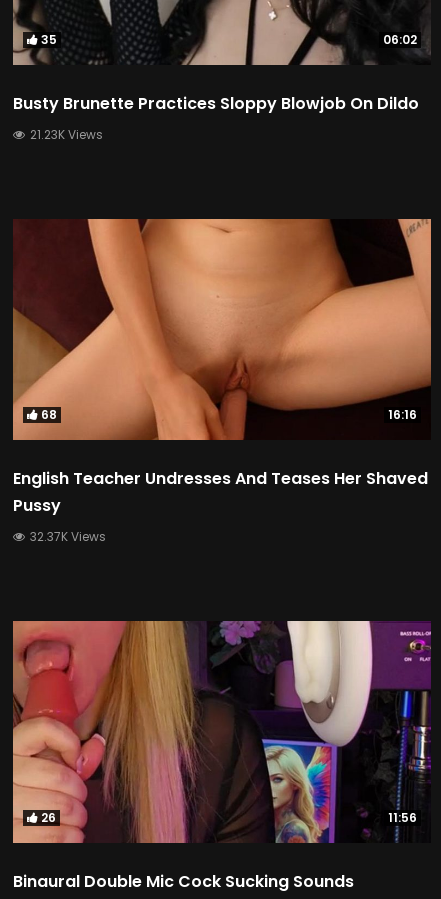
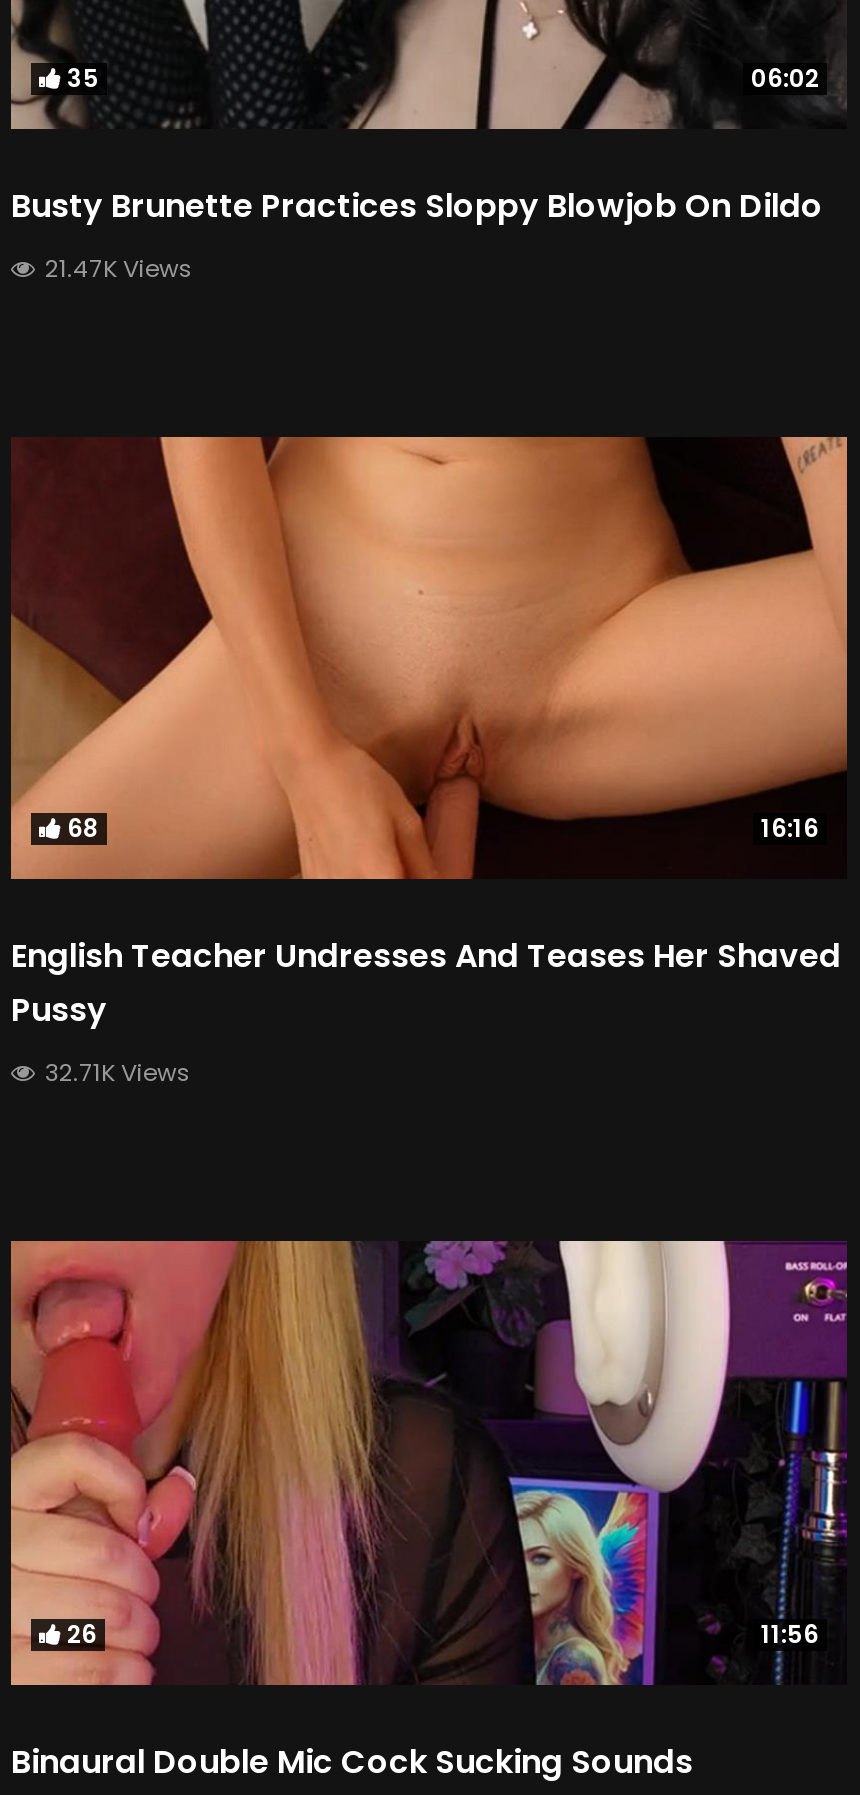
[30,125,103,142] 21.23K Views -> [45,251,193,285] 21.47K Views
[30,528,106,545] 32.37K Views -> [45,1056,191,1090] 32.71K Views

